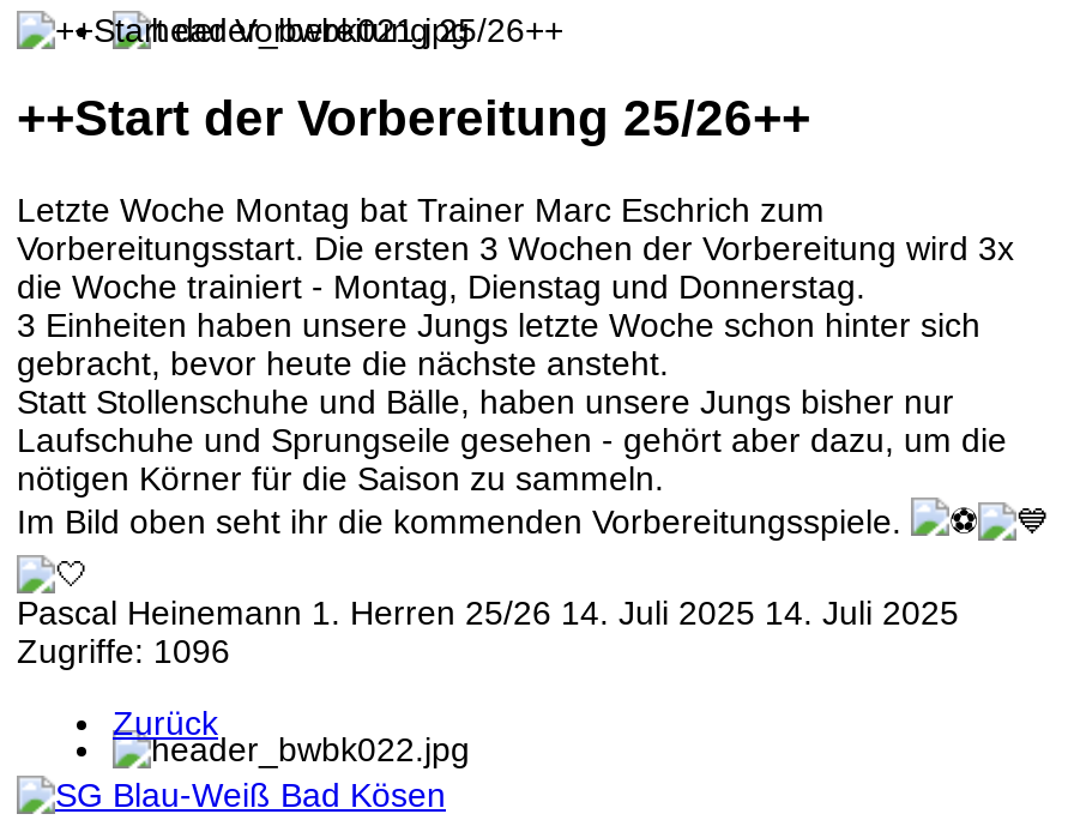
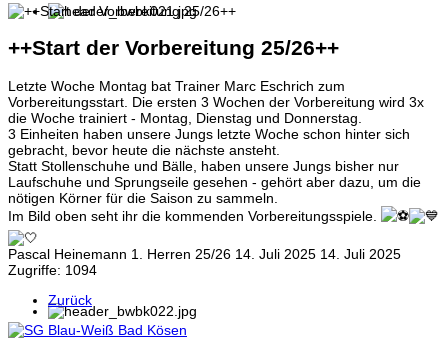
[17,631,230,670] Zugriffe: 1096 -> [8,262,97,278] Zugriffe: 1094

